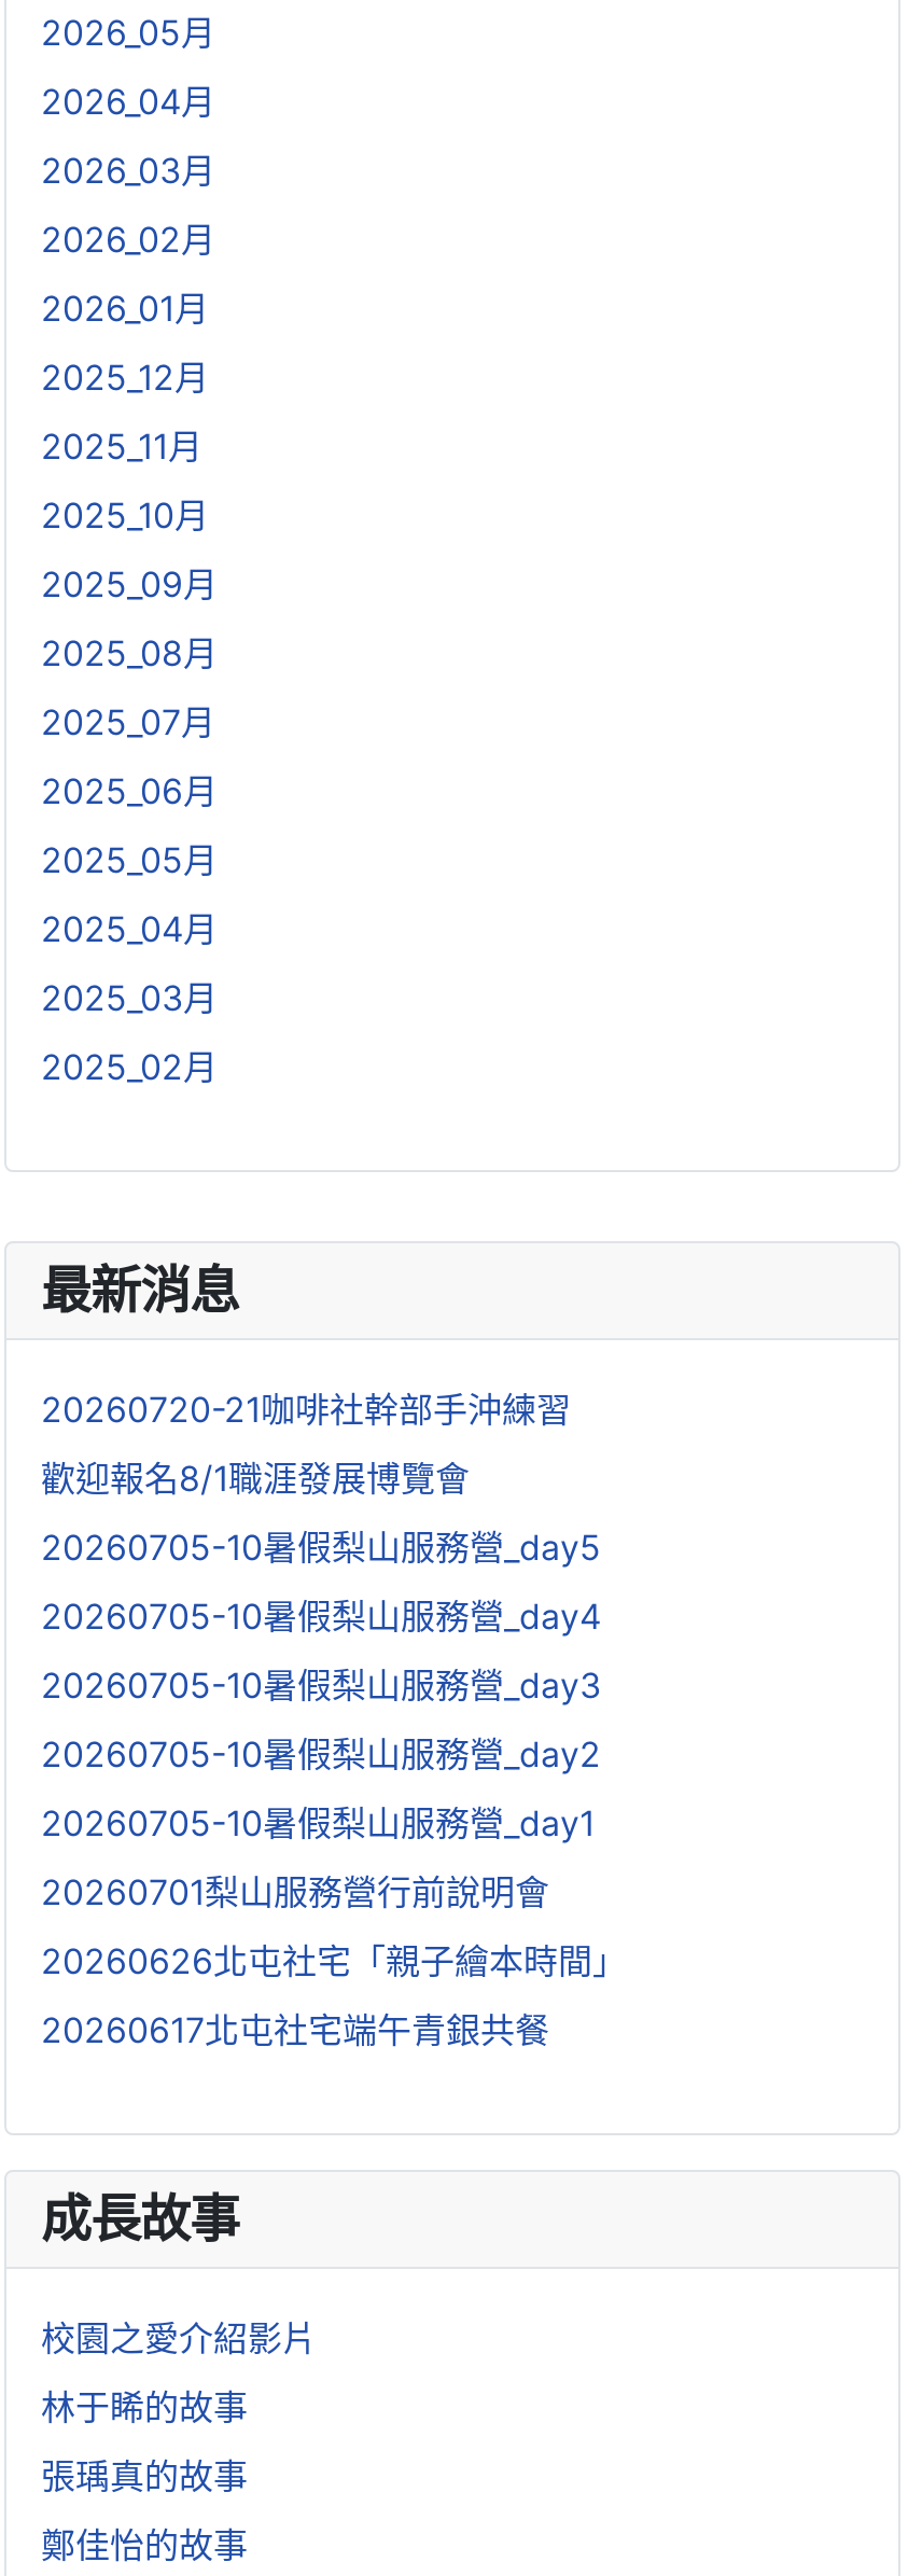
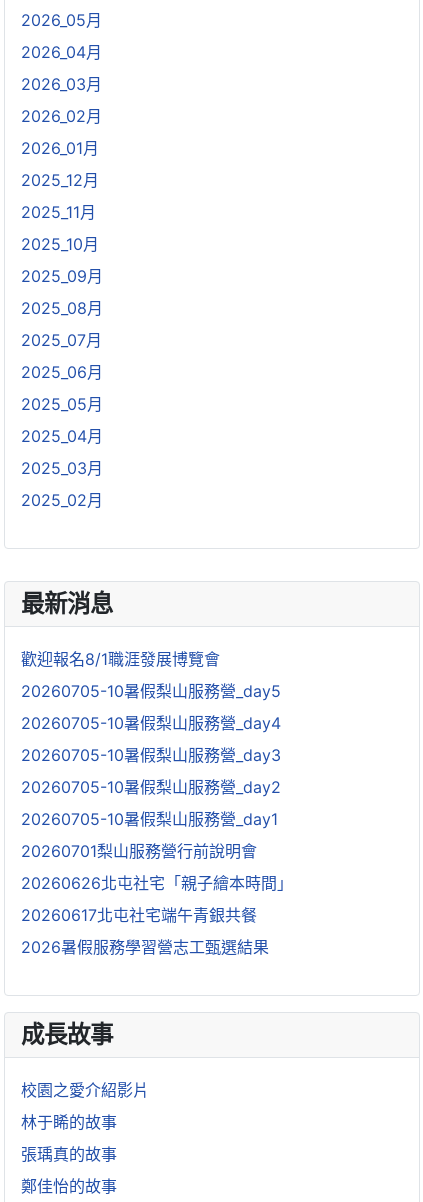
[41,1387,571,1430] 20260720-21咖啡社幹部手沖練習 -> none
moved [41,1456,627,2050] -> [21,649,293,925]: 歡迎報名8/1職涯發展博覽會 | 20260705-10暑假梨山服務營_day5 | 20260705-10暑假梨山服務營_day4 | ... | 20260626北屯社宅「親子繪本時間」 | 20260617北屯社宅端午青銀共餐
none -> [21,937,269,957] 2026暑假服務學習營志工甄選結果

